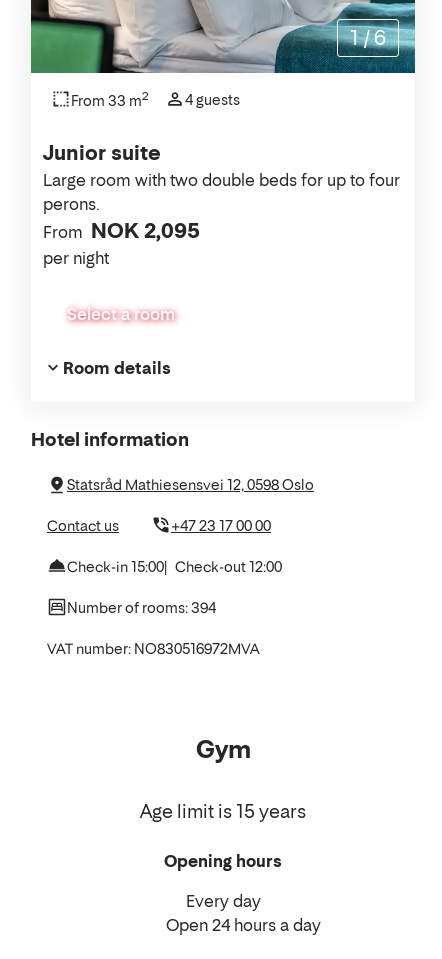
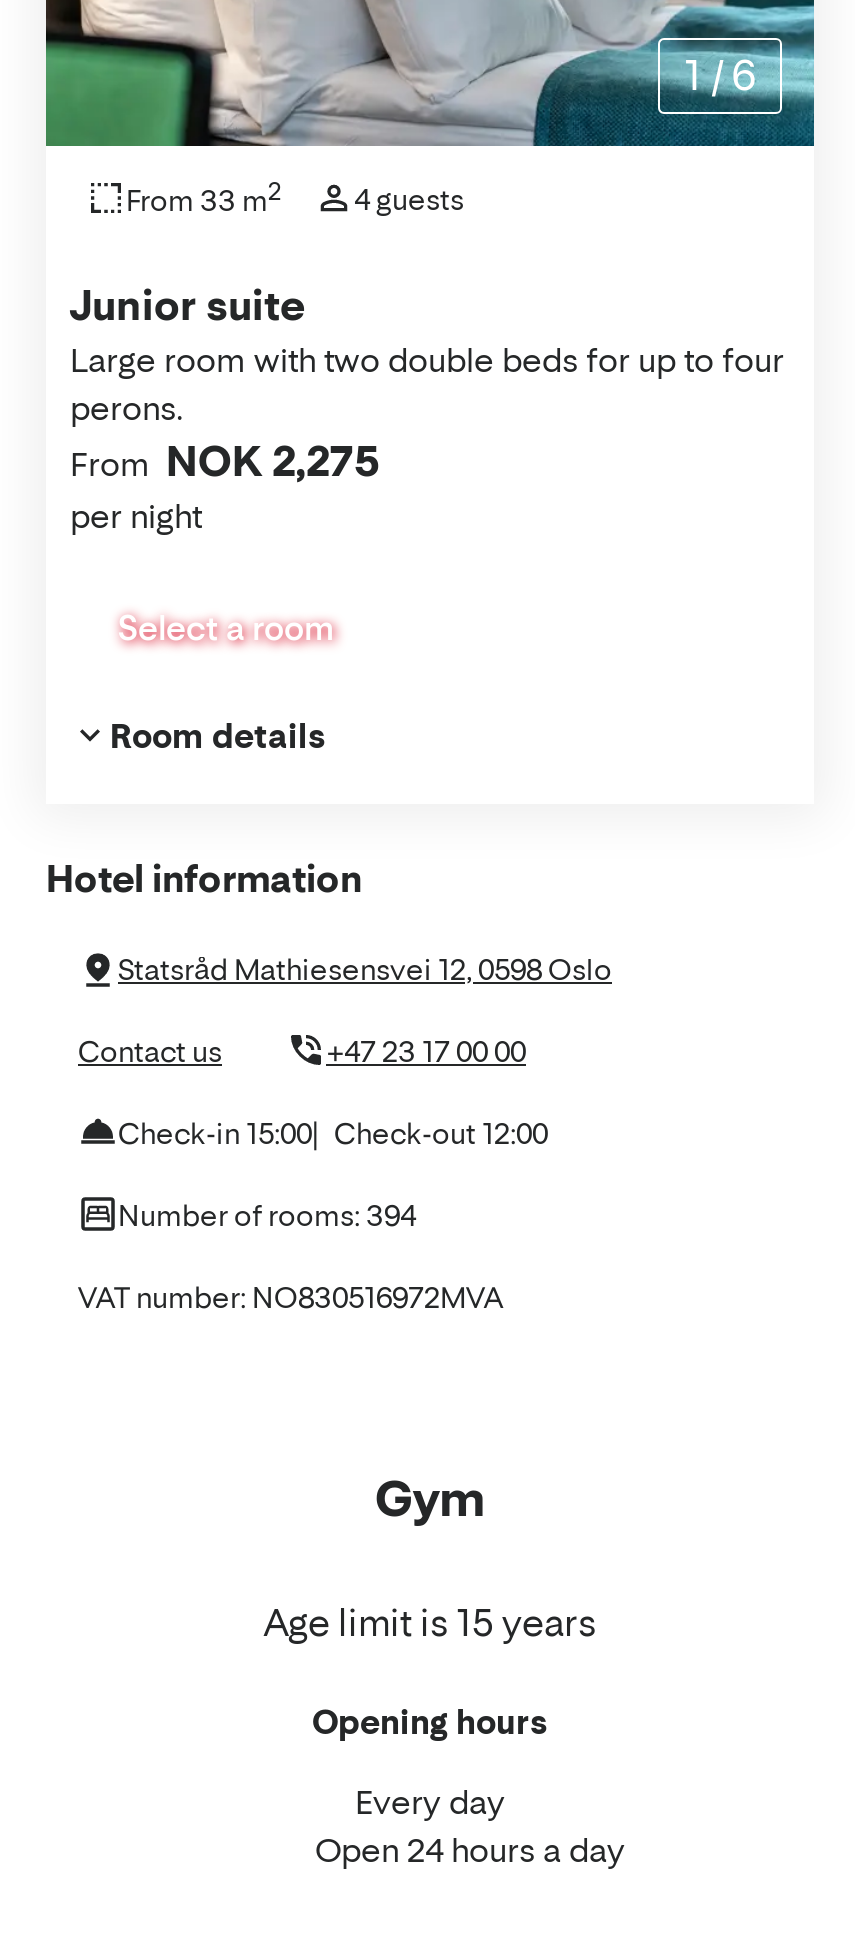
[43,219,200,243] From NOK 2,095 -> [70,437,380,485] From NOK 2,275

